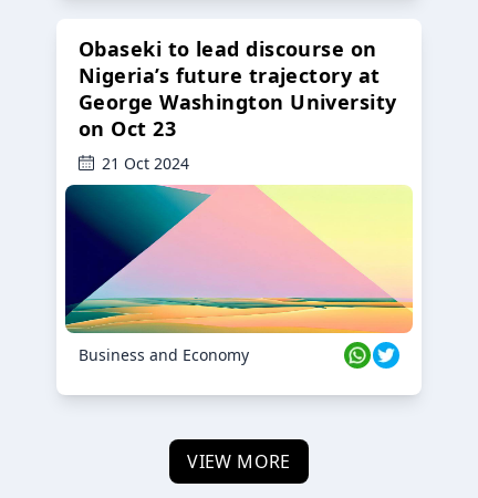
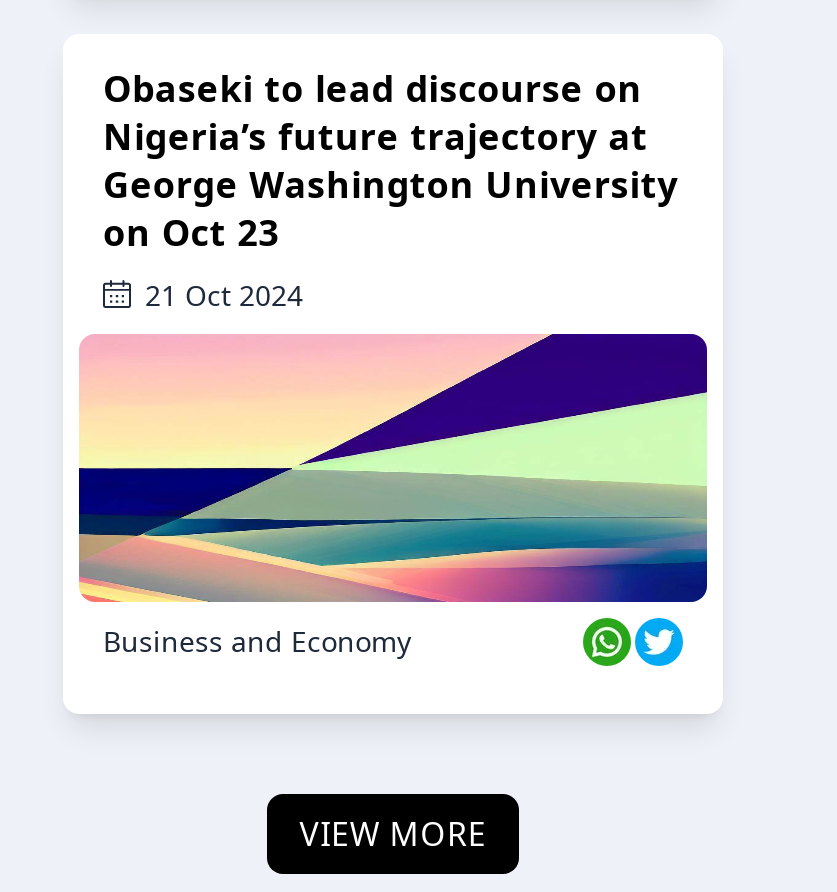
[64,184,414,334] [image] -> [77,332,709,604] [image]

